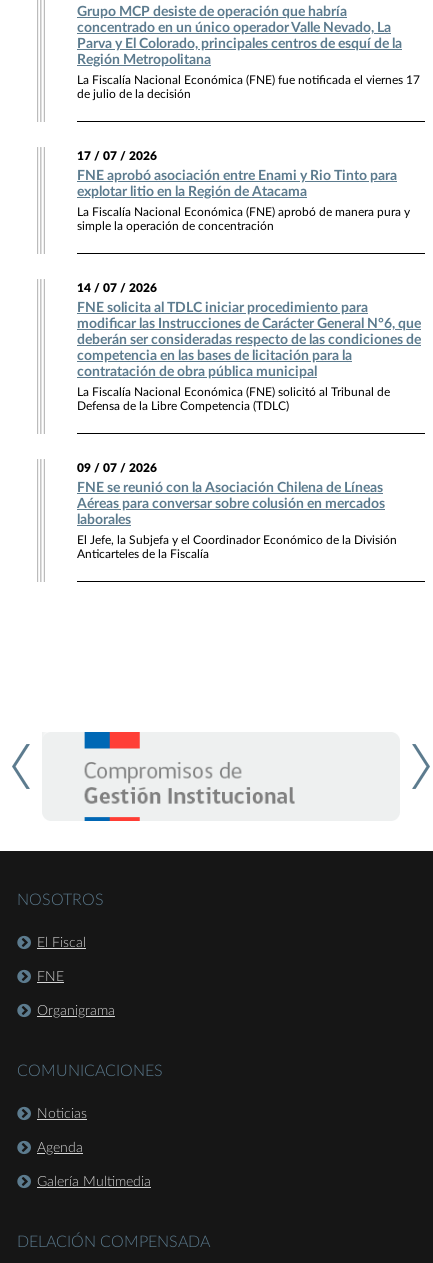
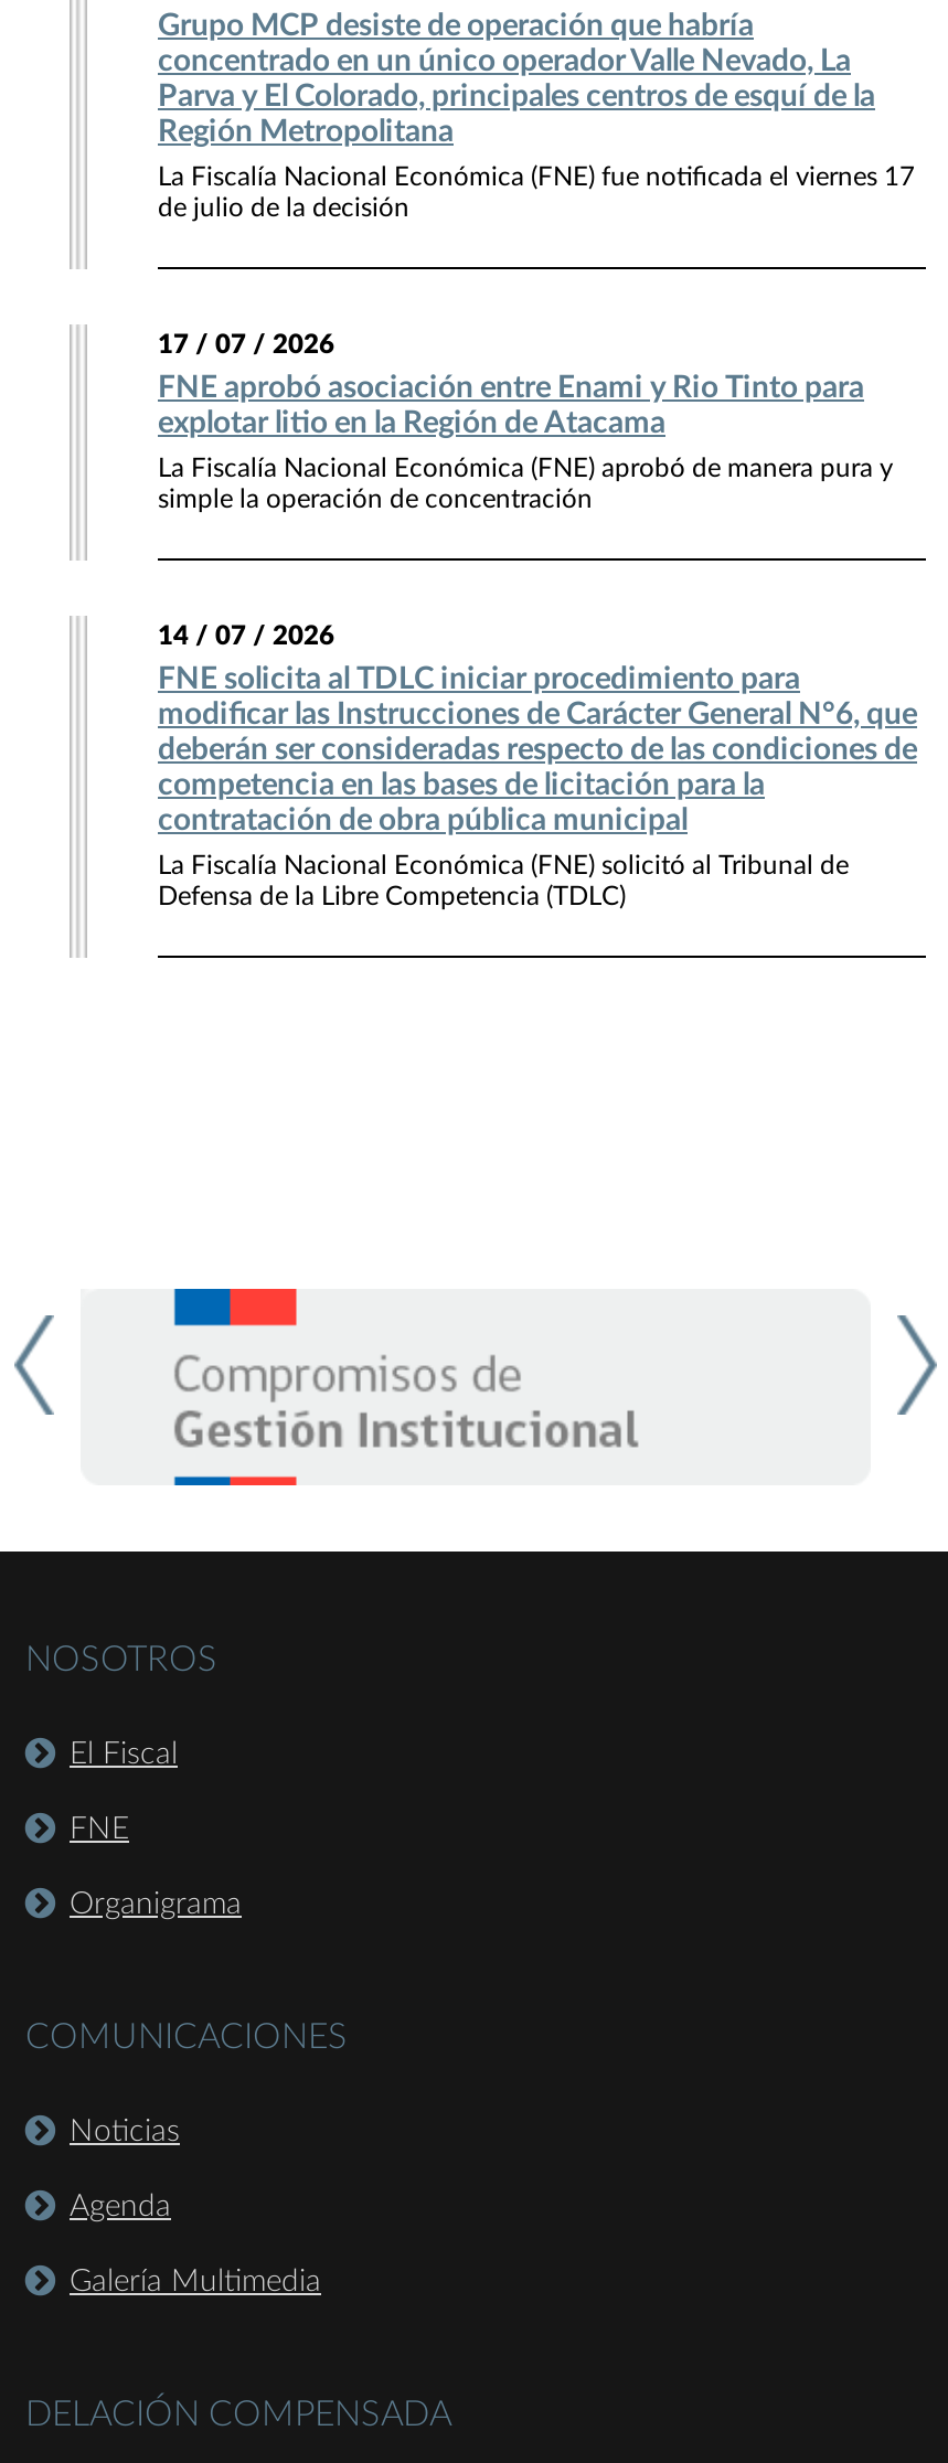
[77,462,397,560] 09 / 07 / 2026 | FNE se reunió con la Asociación Chilena de Líneas | Aéreas para conversar sobre colusión en mercados | laborales | El Jefe, la Subjefa y el Coordinador Económico de la División | Anticarteles de la Fiscalía -> none

